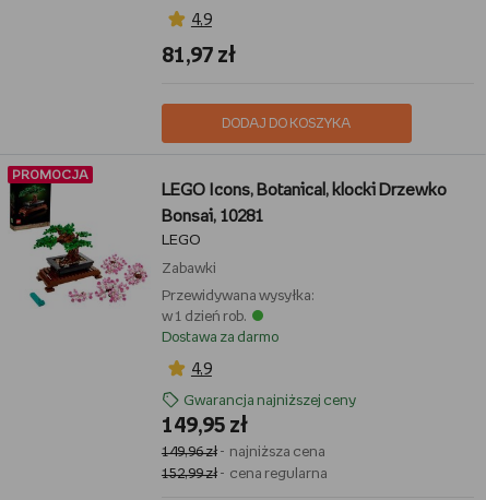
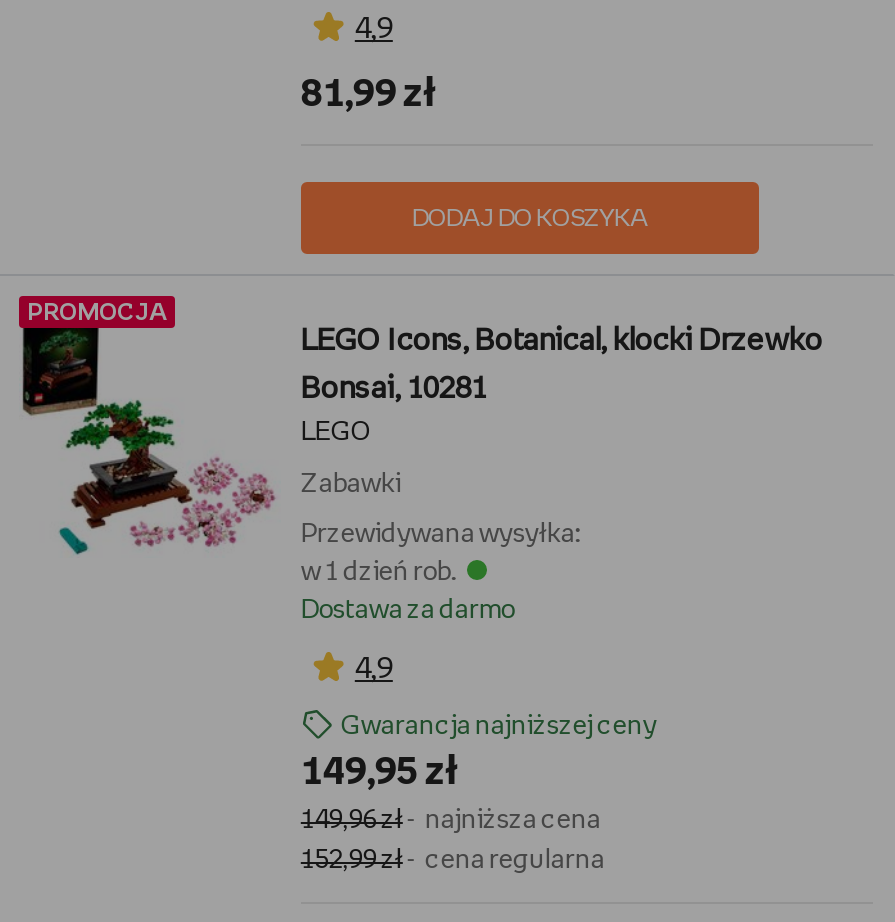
[162,46,236,67] 81,97 zł -> [301,76,437,114] 81,99 zł

